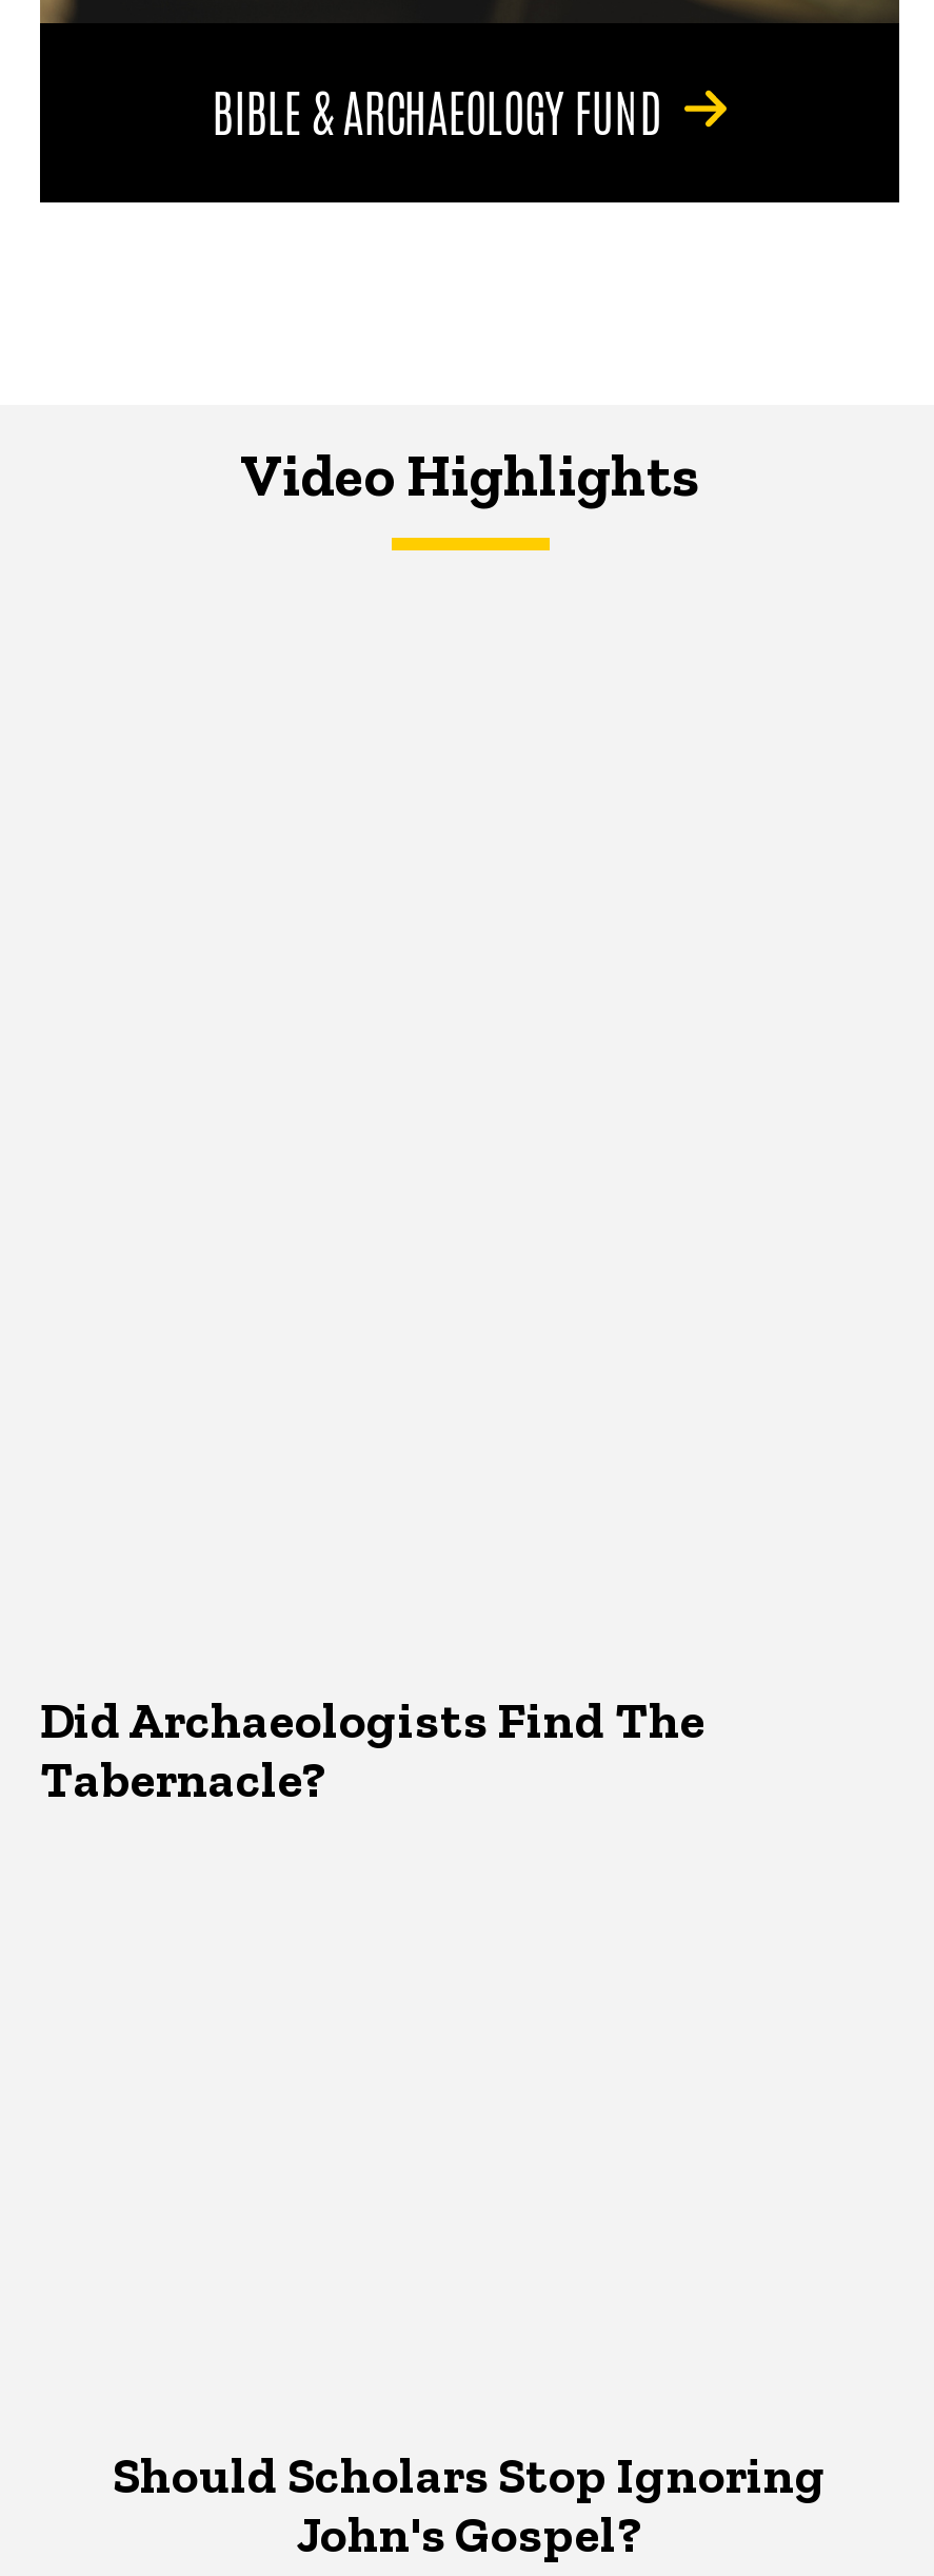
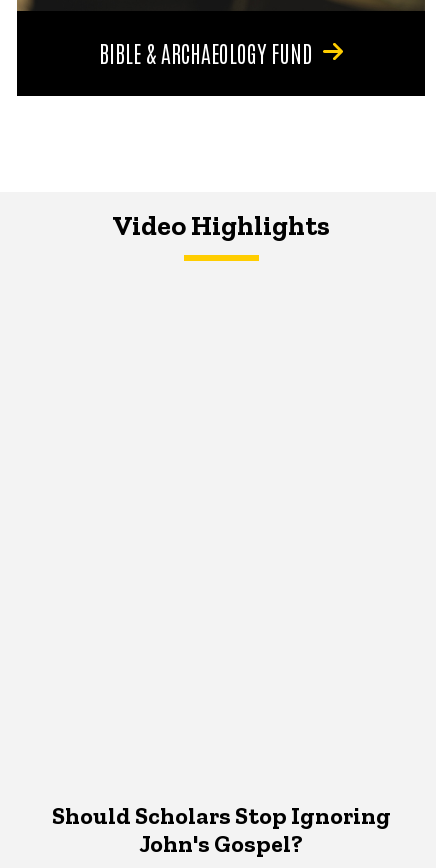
[40,1689,706,1809] Did Archaeologists Find The | Tabernacle? -> none

